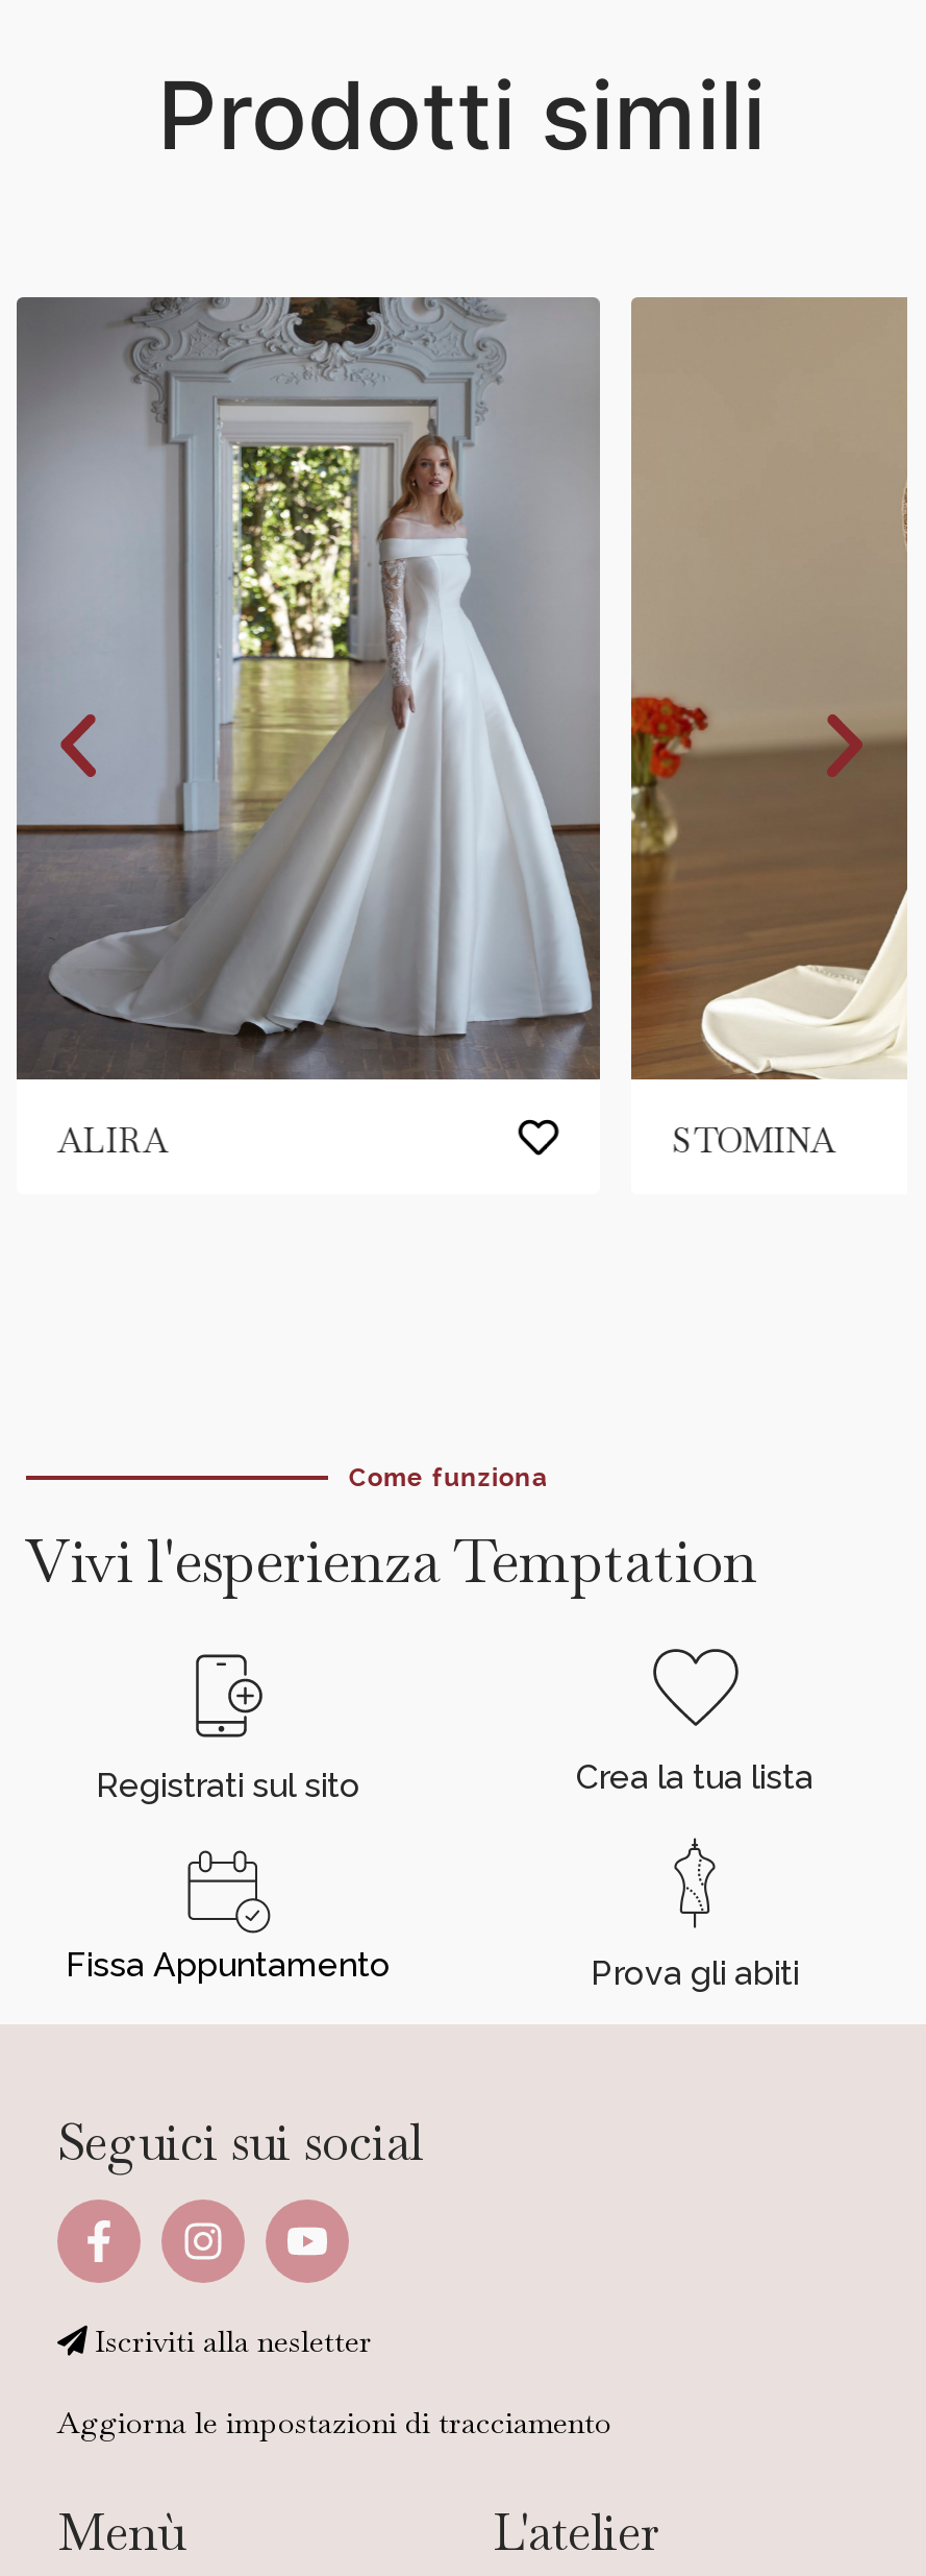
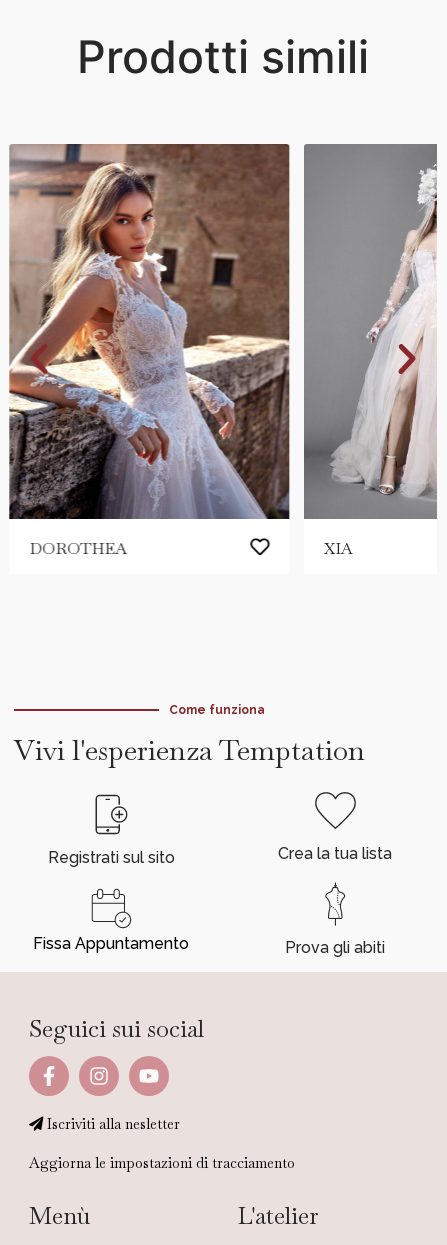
[14,295,835,1163] [image] | ALIRA | STOMINA -> [9,143,353,559] [image] | DOROTHEA | XIA
[630,297,909,1082] [image] -> [304,144,438,519] [image]

